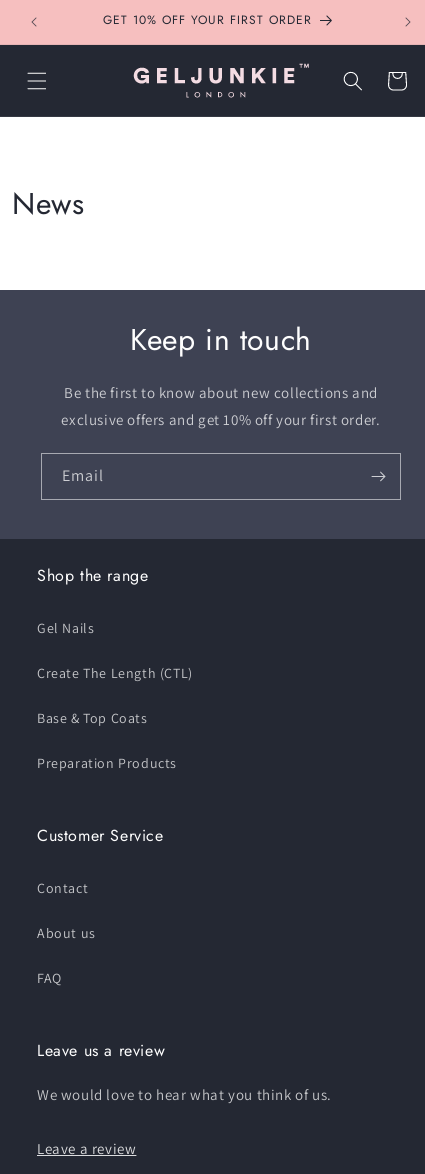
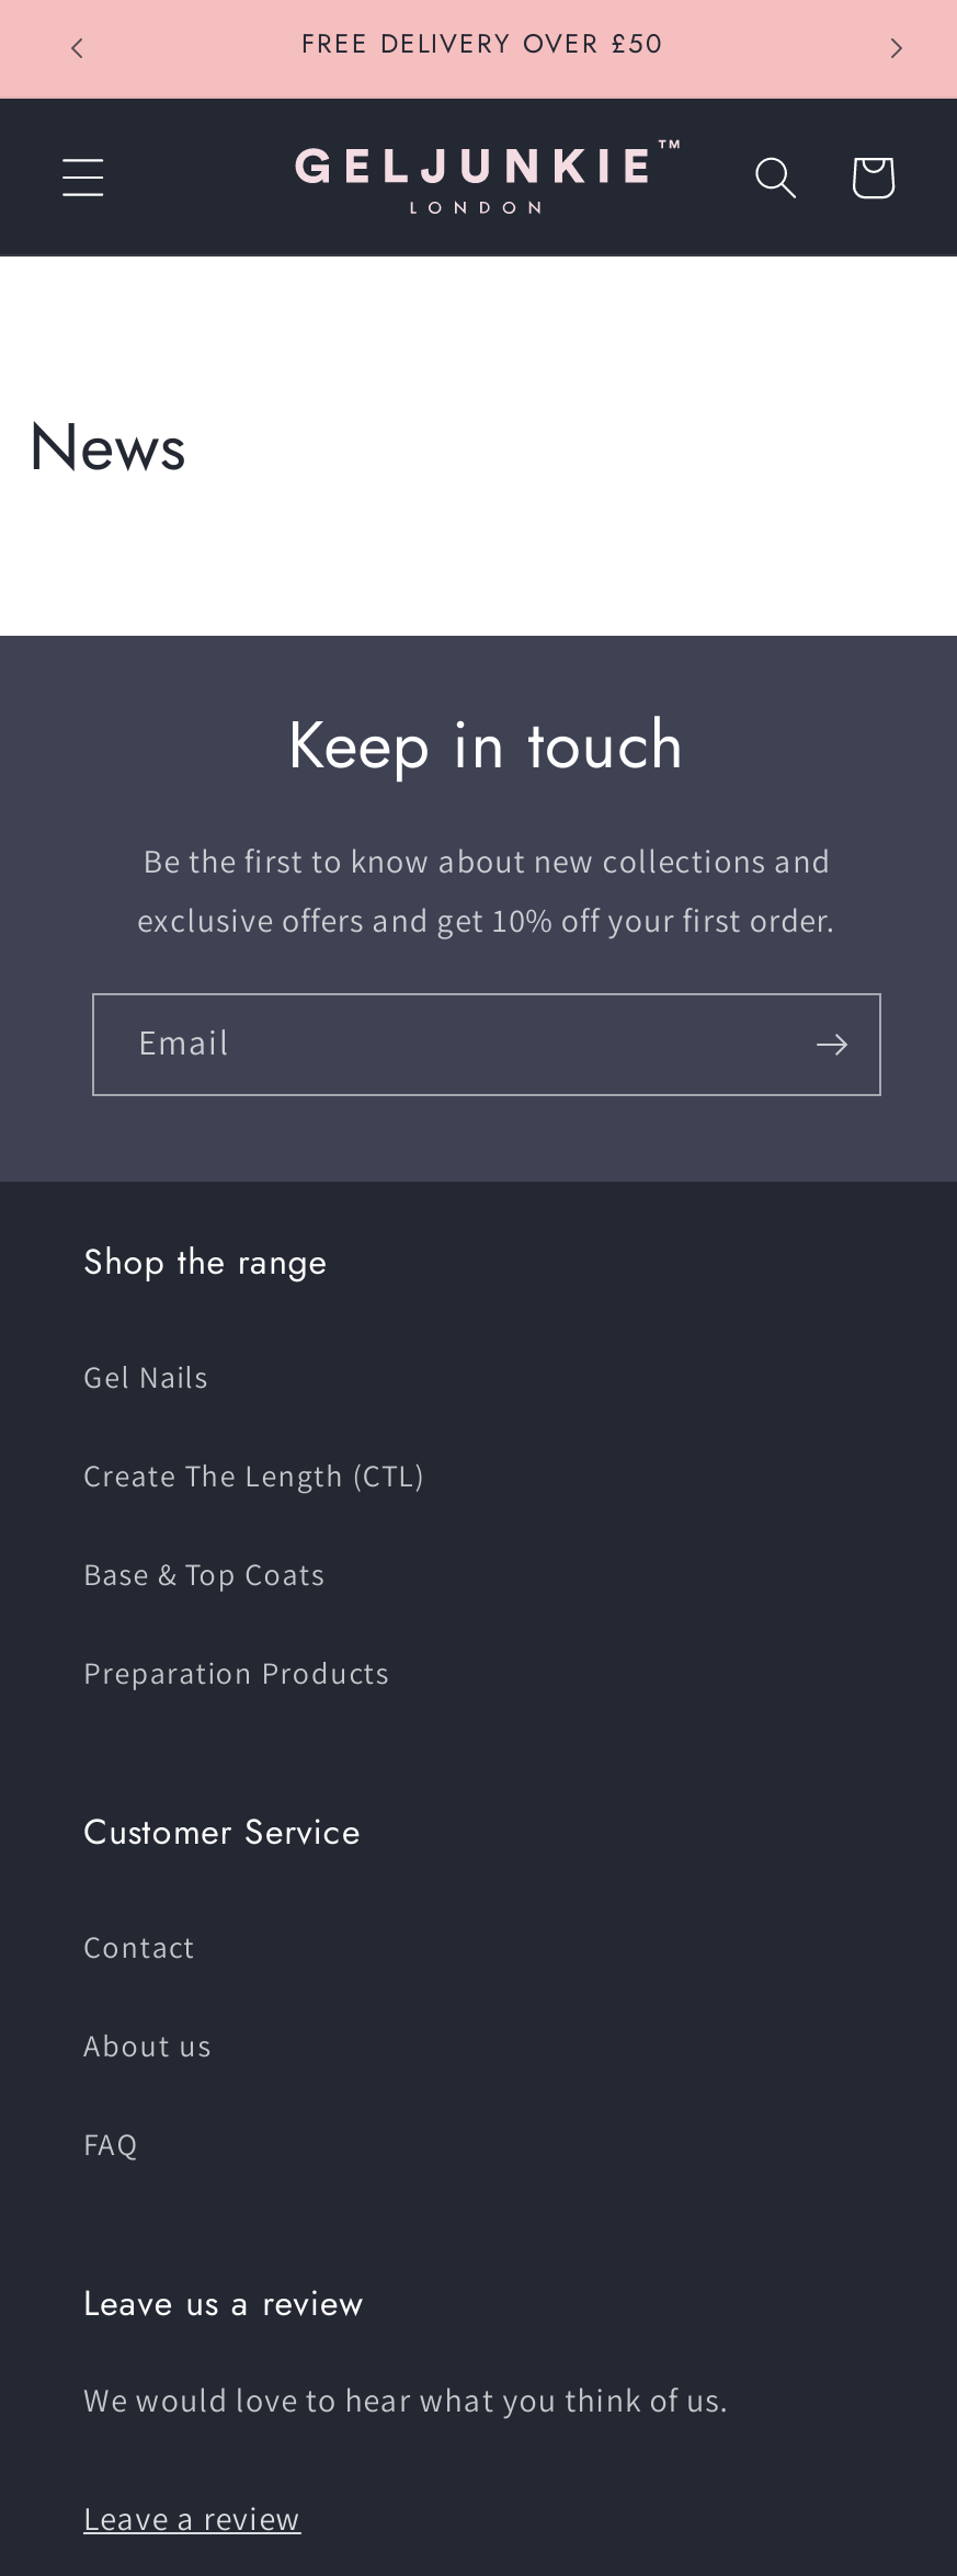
[103,11,312,29] GET 10% OFF YOUR FIRST ORDER -> [301,24,663,64] FREE DELIVERY OVER £50

